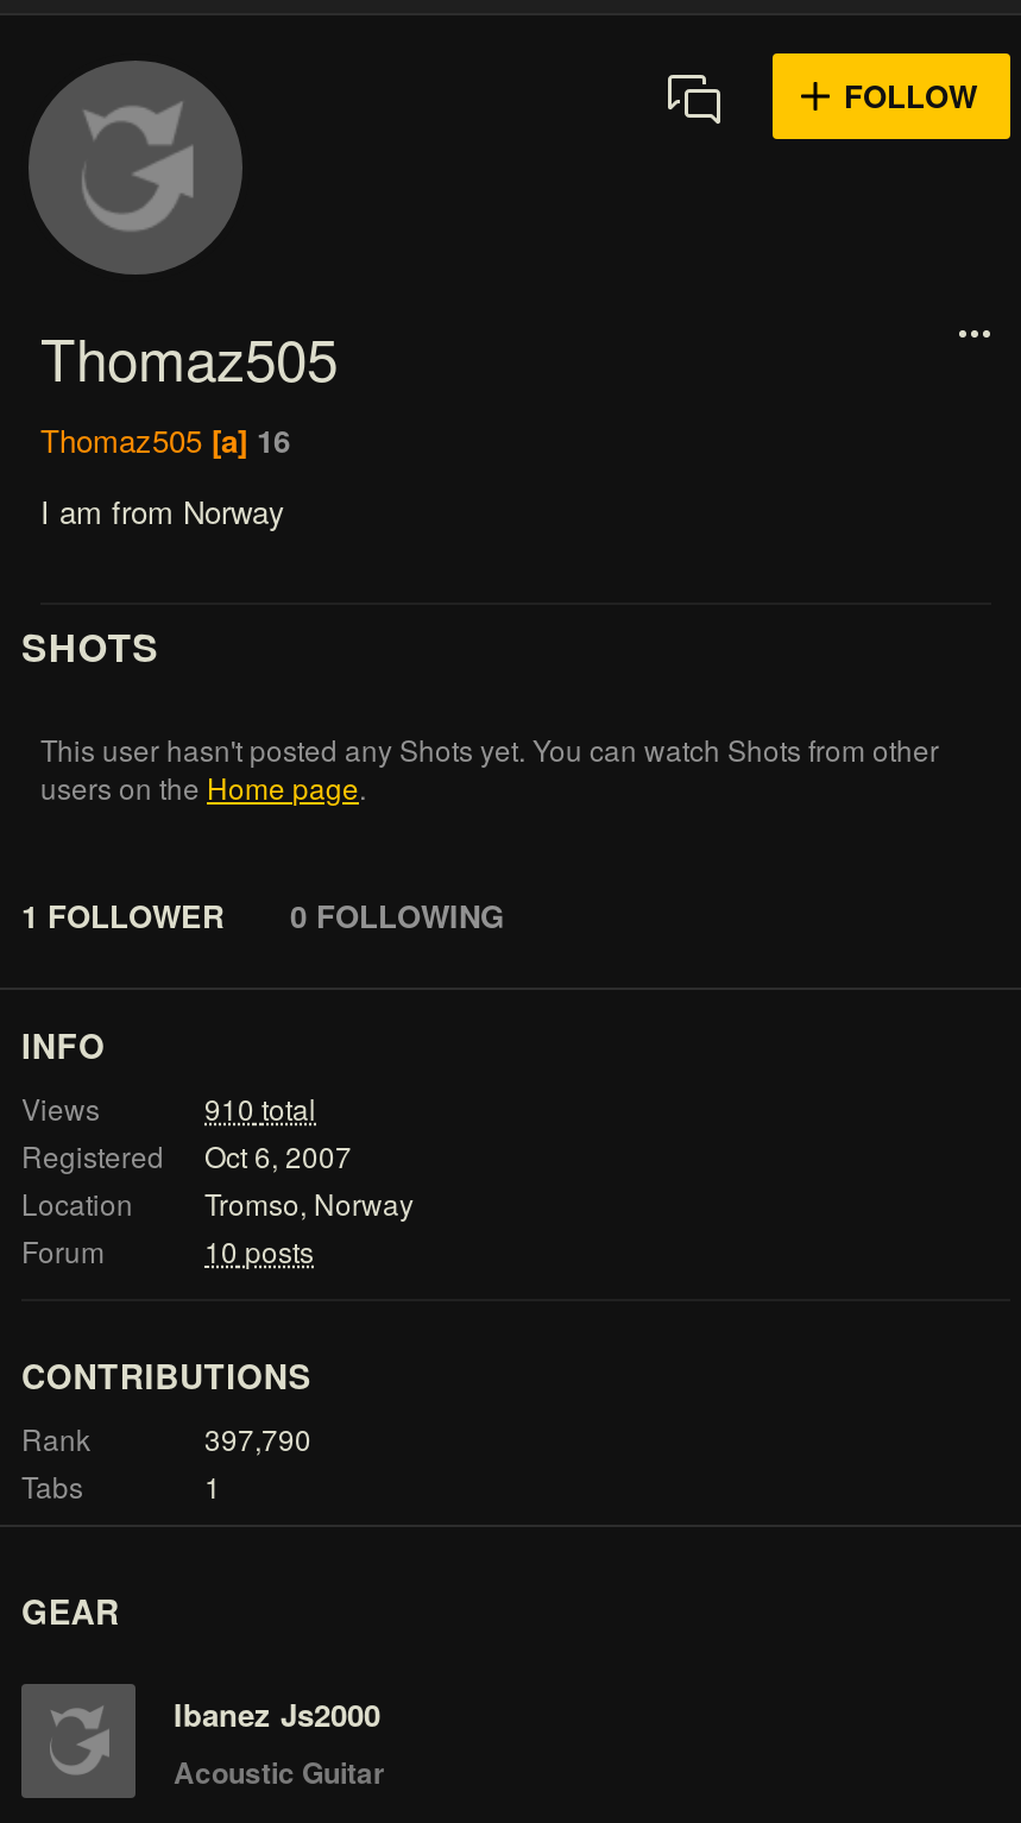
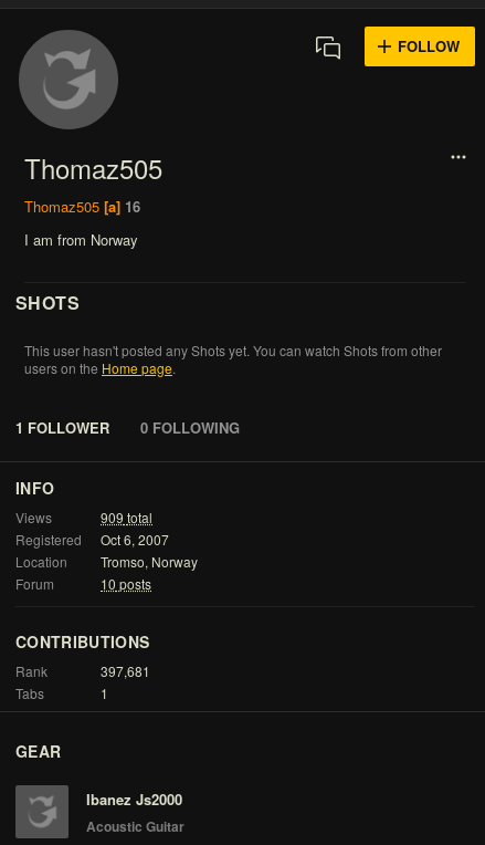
[204,1087,316,1128] 910 total -> [101,508,152,526] 909 total
[204,1418,311,1458] 397,790 -> [101,661,150,680] 397,681

